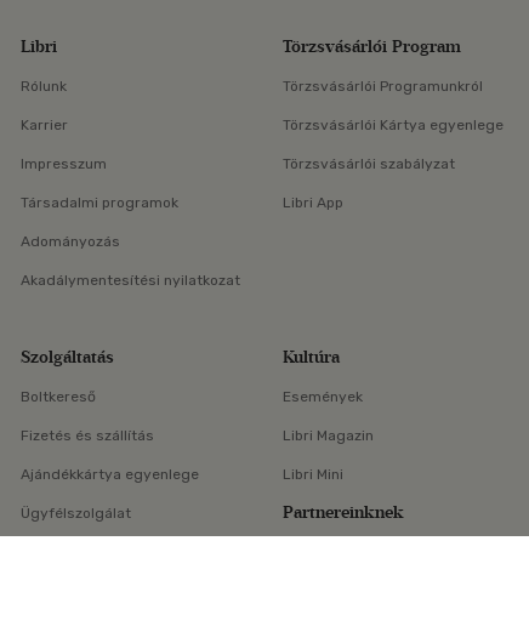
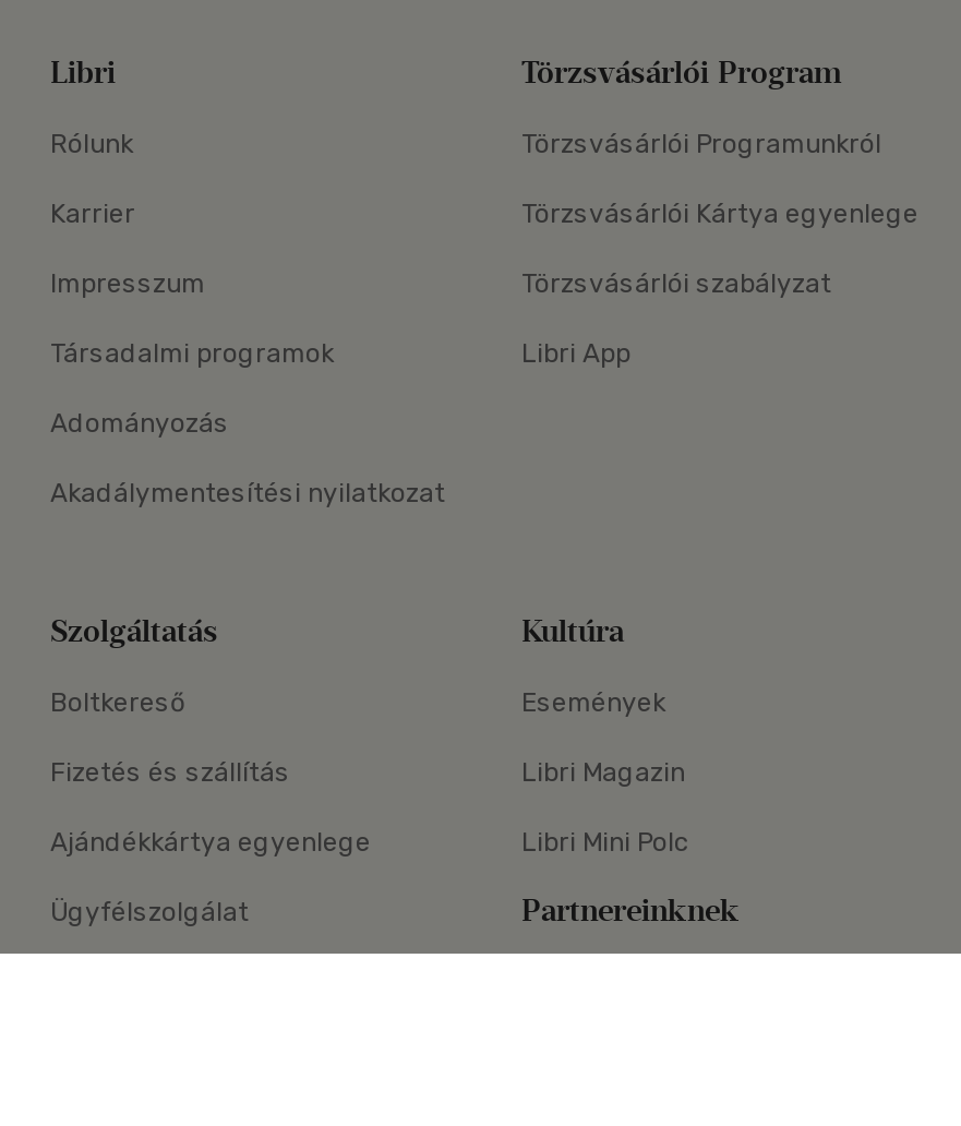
[283,466,343,483] Libri Mini -> [521,828,689,858] Libri Mini Polc

